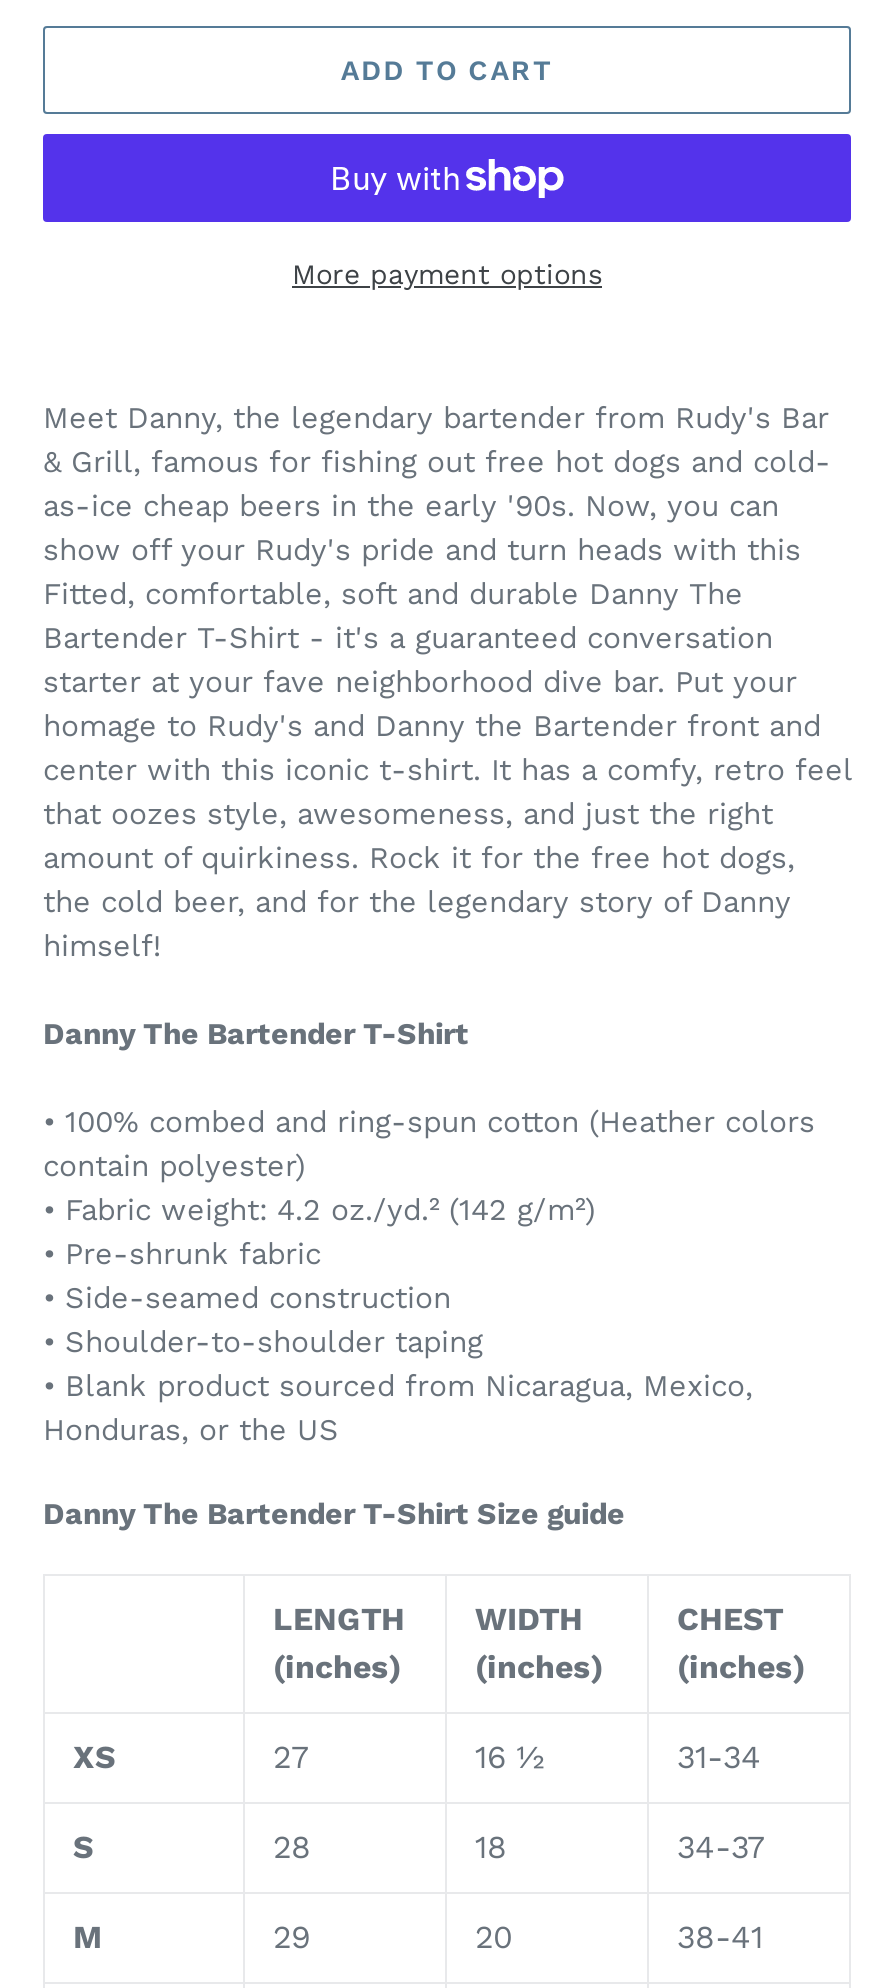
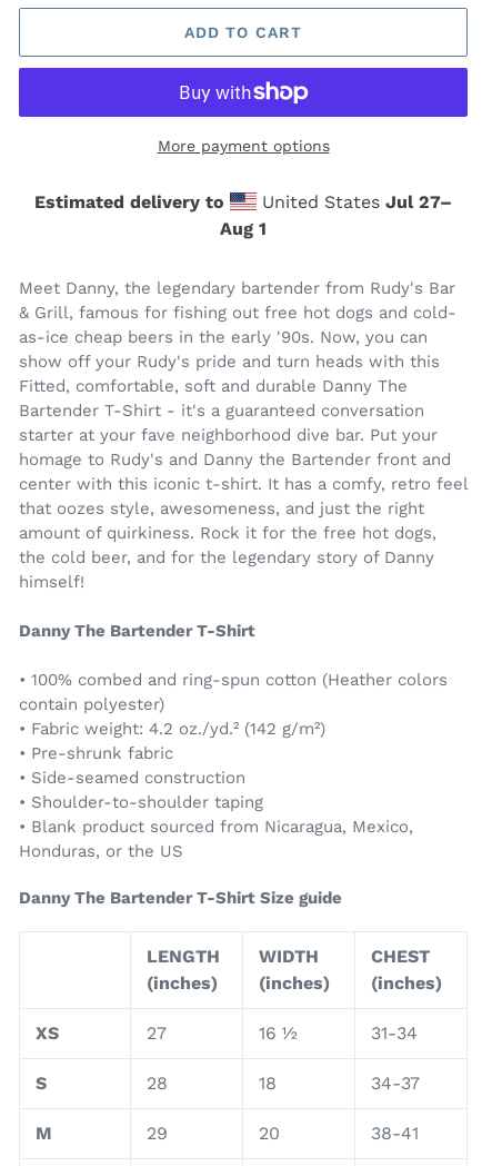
none -> [34,192,452,240] Estimated delivery to | United States Jul 27– | Aug 1

